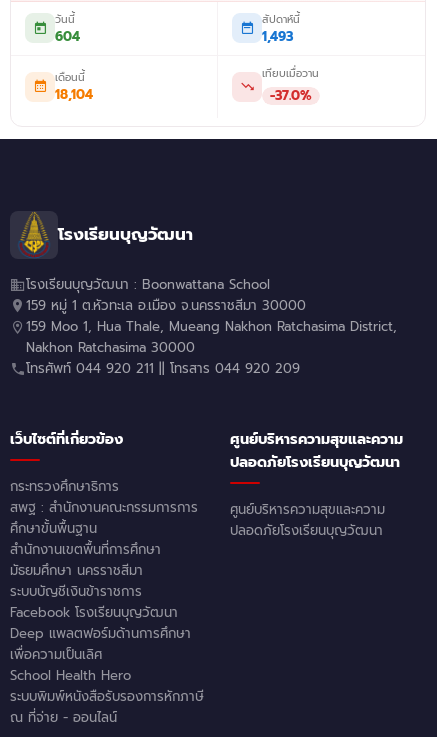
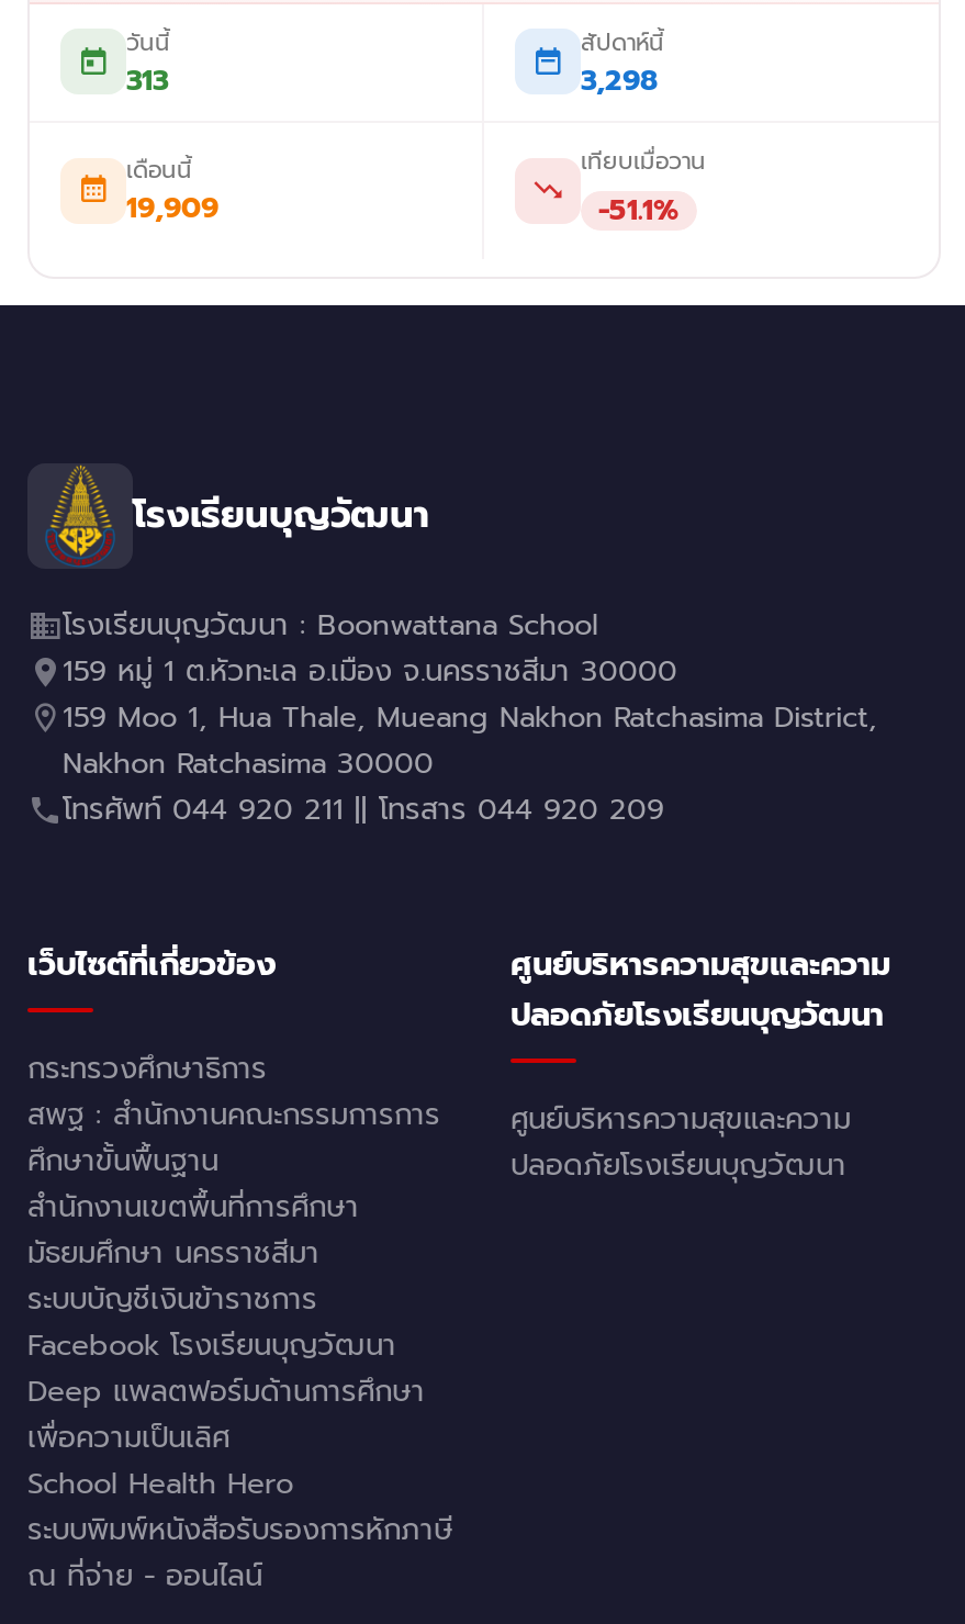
[55,27,80,46] 604 -> [126,59,168,101] 313
[262,27,293,46] 1,493 -> [581,59,658,101] 3,298
[55,85,93,104] 18,104 -> [126,187,218,229] 19,909
[270,85,312,104] -37.0% -> [598,188,680,229] -51.1%

